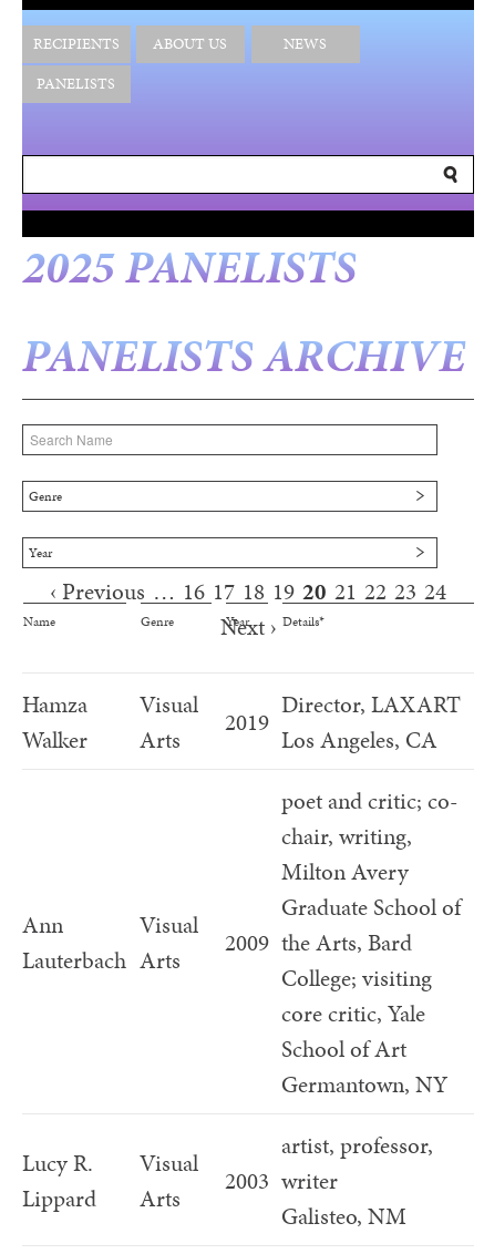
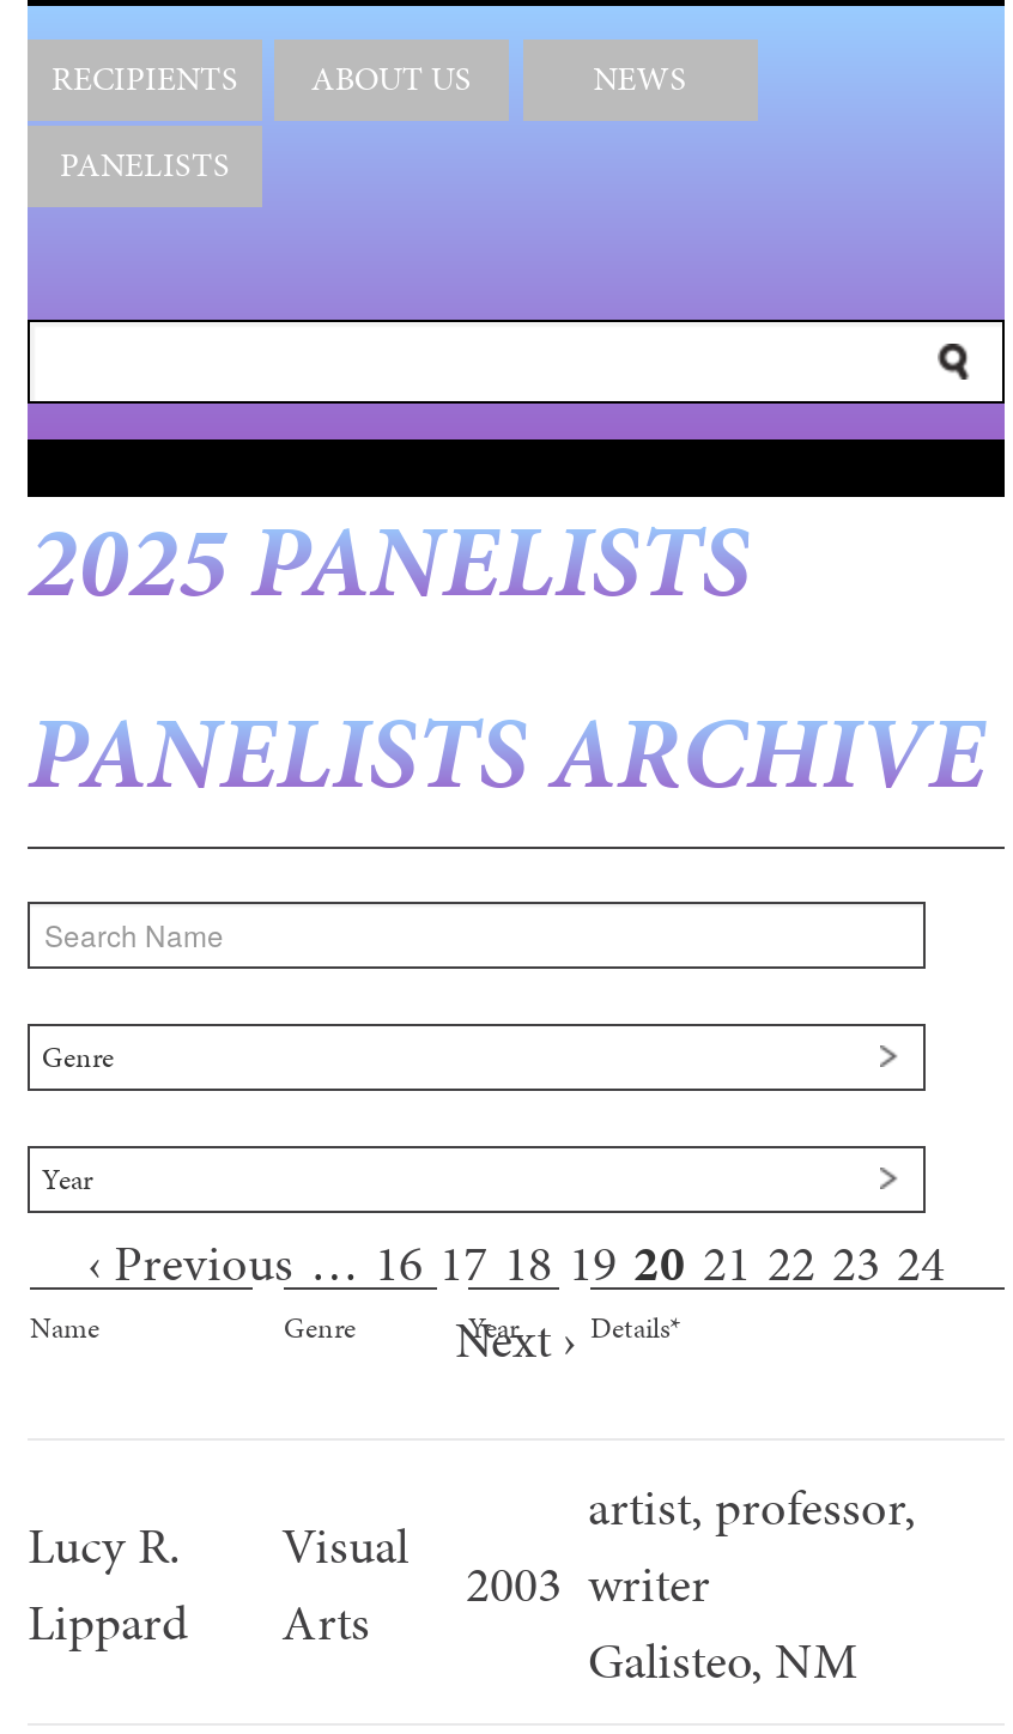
[22,688,87,757] Hamza | Walker -> none
[140,688,198,757] Visual | Arts -> none
[281,688,461,757] Director, LAXART | Los Angeles, CA -> none
[225,706,269,739] 2019 -> none
[281,785,461,1101] poet and critic; co- | chair, writing, | Milton Avery | Graduate School of | the Arts, Bard | College; visiting | core critic, Yale | School of Art | Germantown, NY -> none
[22,909,126,977] Ann | Lauterbach -> none
[140,909,198,977] Visual | Arts -> none
[225,926,269,960] 2009 -> none

